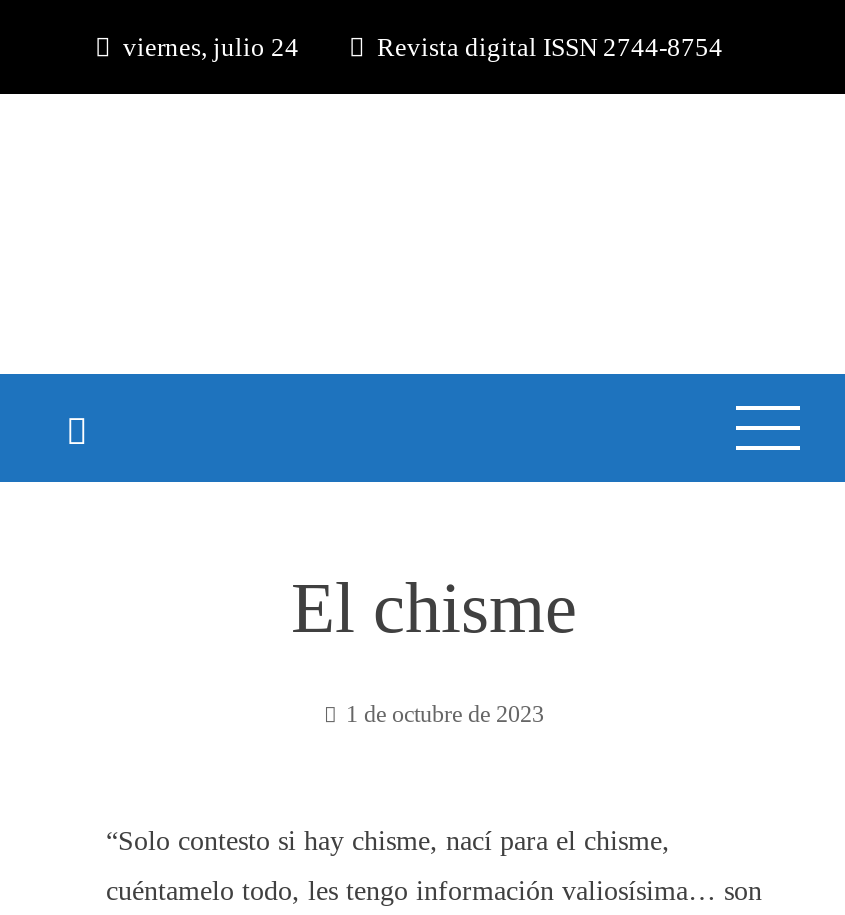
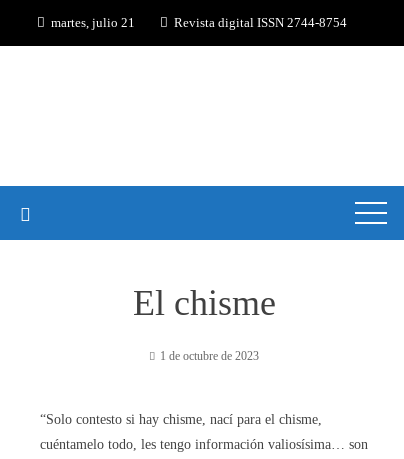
[123,32,299,62] viernes, julio 24 -> [50,15,134,30] martes, julio 21

